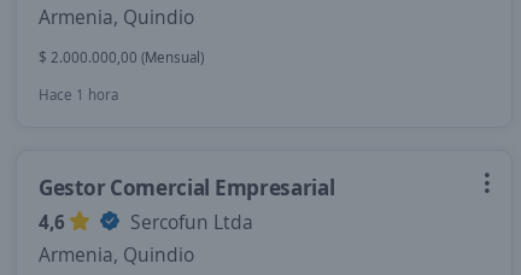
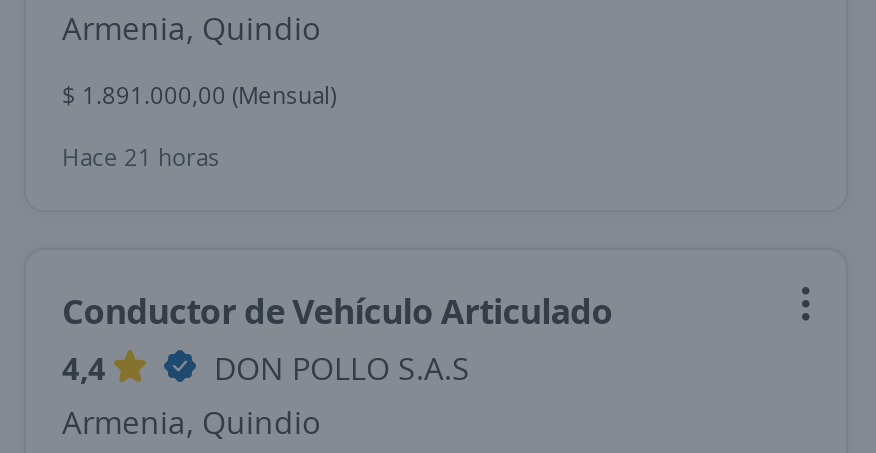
[39,47,204,68] $ 2.000.000,00 (Mensual) -> [62,78,336,112] $ 1.891.000,00 (Mensual)
[39,84,118,105] Hace 1 hora -> [62,140,220,174] Hace 21 horas
[39,172,335,235] Gestor Comercial Empresarial | 4,6 | Sercofun Ltda -> [62,286,613,390] Conductor de Vehículo Articulado | 4,4 | DON POLLO S.A.S

